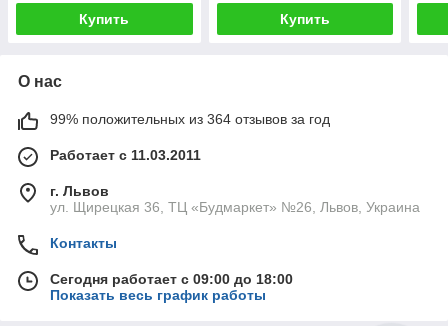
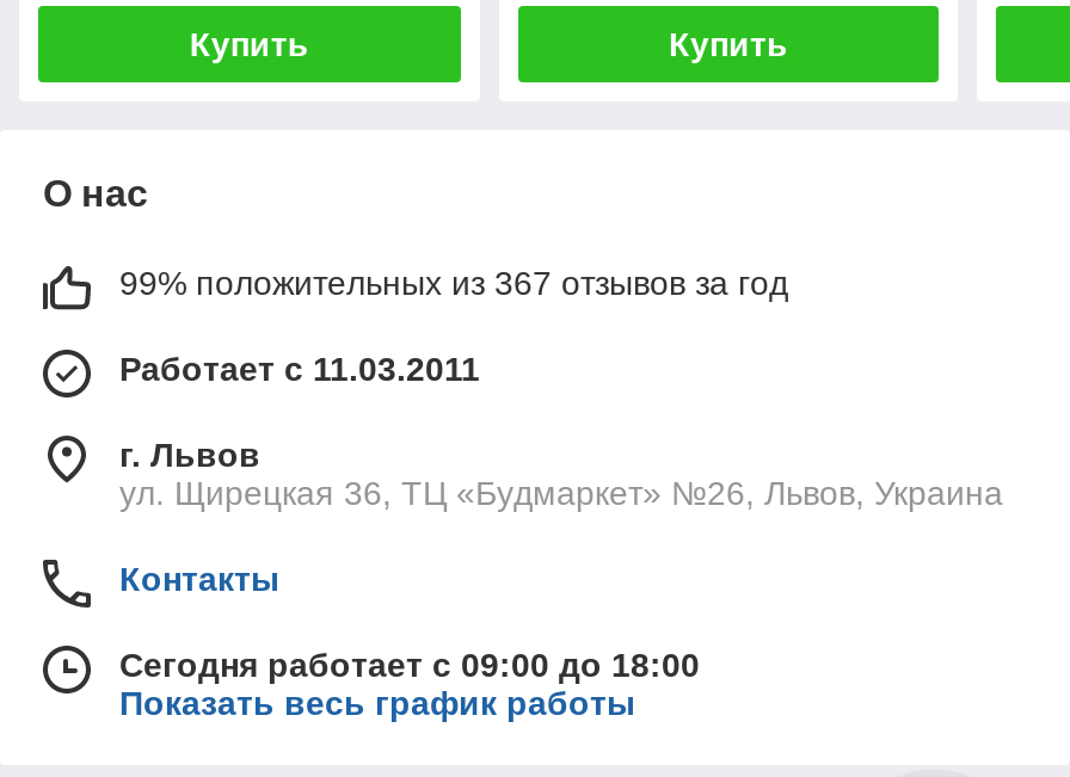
[50,111,330,127] 99% положительных из 364 отзывов за год -> [119,263,788,301] 99% положительных из 367 отзывов за год

